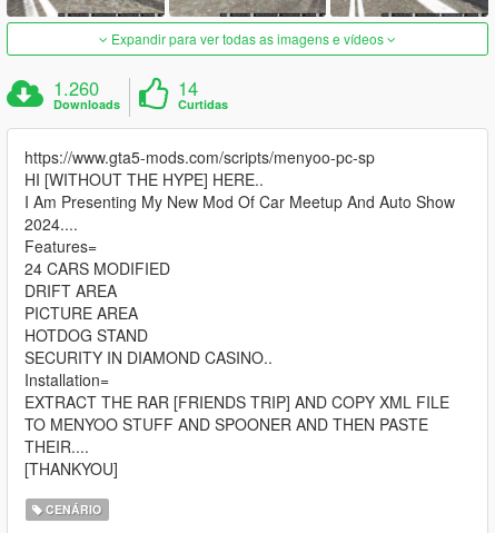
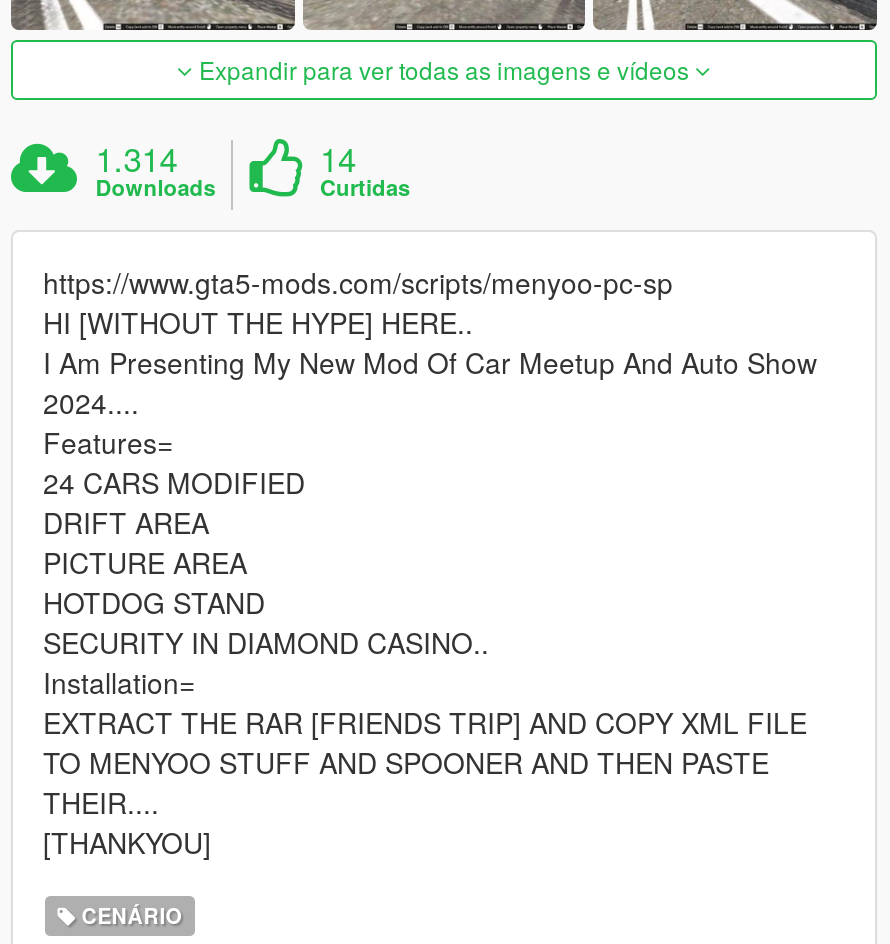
[54,75,99,101] 1.260 -> [95,134,177,182] 1.314

